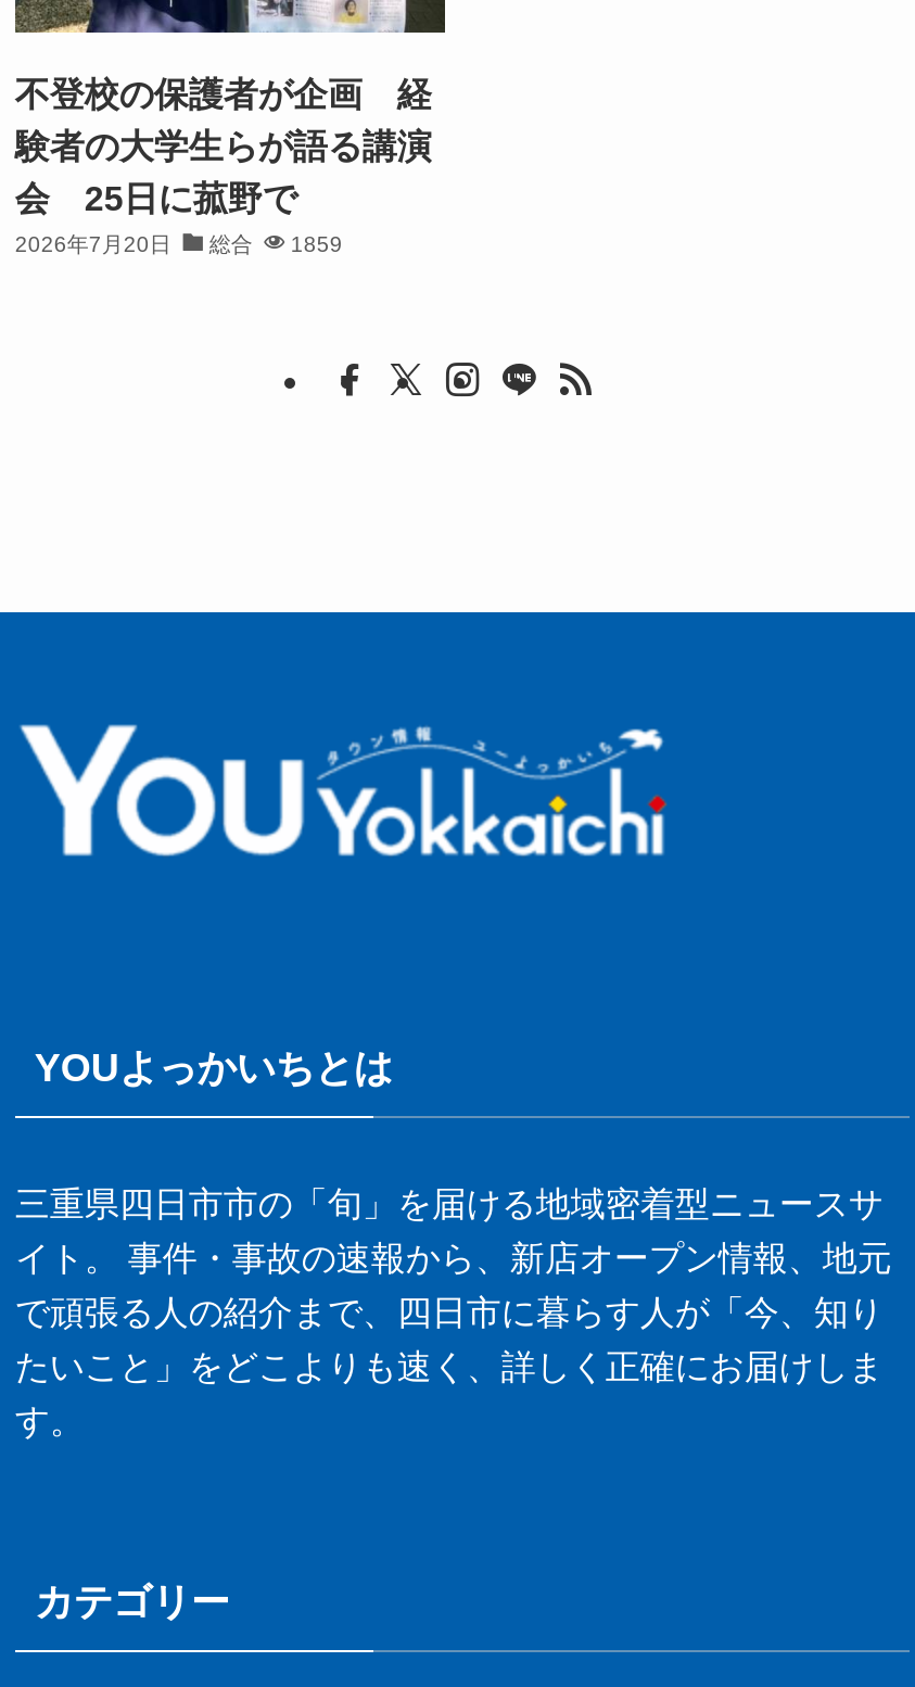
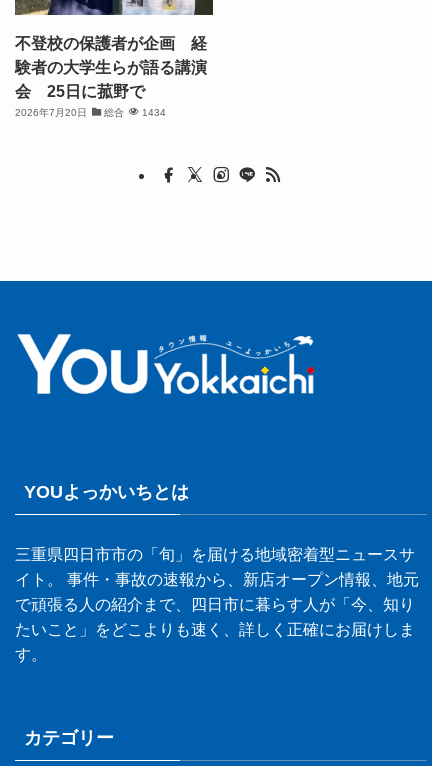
[15,233,343,257] 2026年7月20日 総合 1859 -> [15,107,166,118] 2026年7月20日 総合 1434

